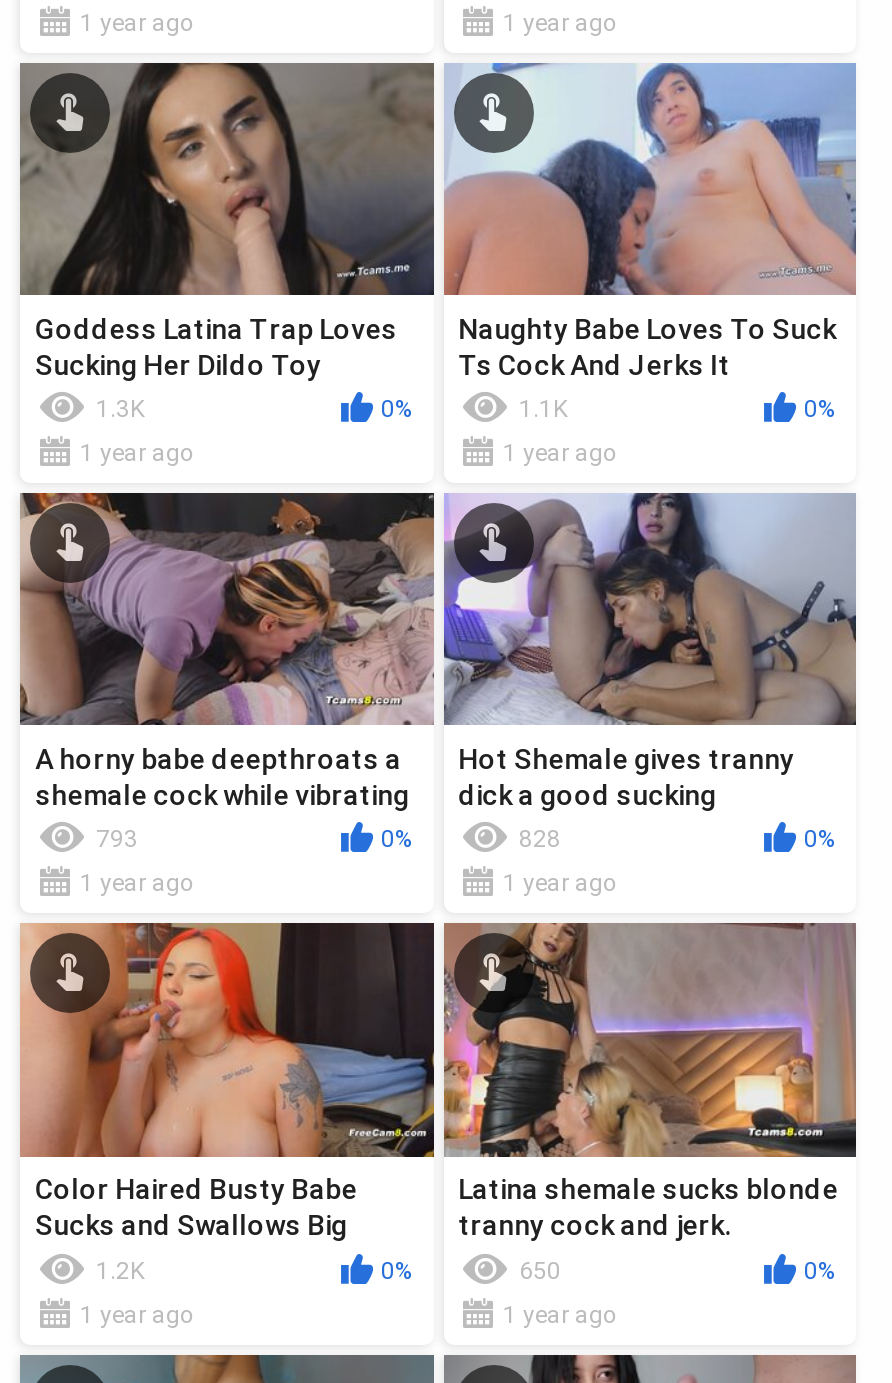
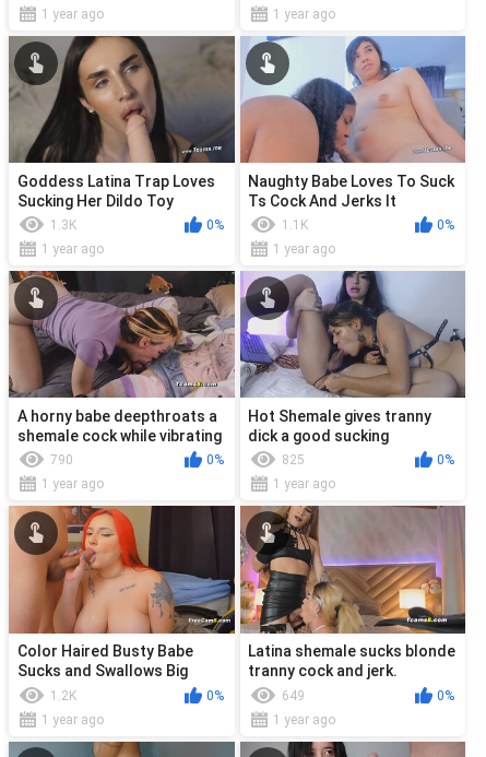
[96,826,138,854] 793 -> [50,453,73,468] 790
[519,826,561,854] 828 -> [281,453,304,468] 825
[519,1256,561,1284] 650 -> [281,688,304,703] 649

